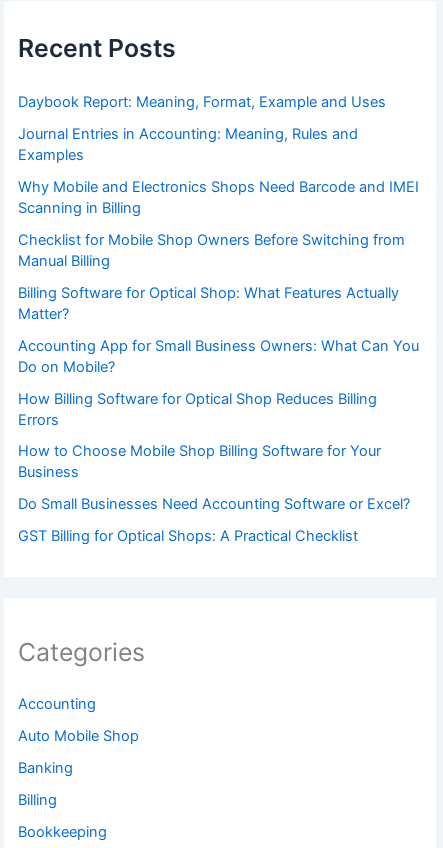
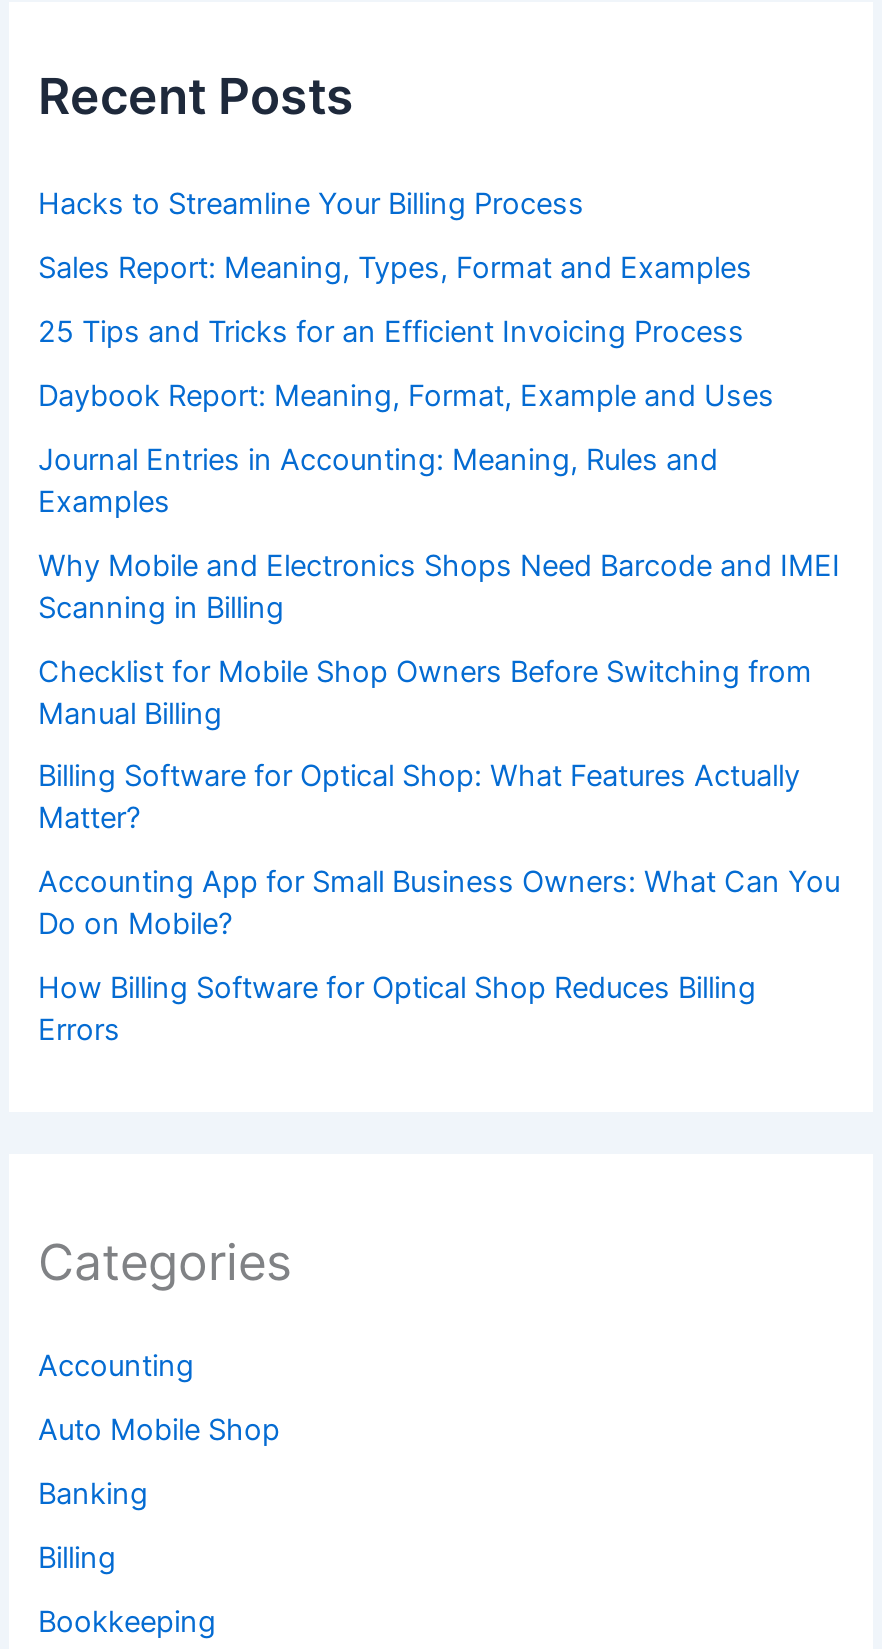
none -> [38,186,752,350] Hacks to Streamline Your Billing Process | Sales Report: Meaning, Types, Format and Examples | 25 Tips and Tricks for an Efficient Invoicing Process
moved [18,93,419,428] -> [38,377,840,1049]: Daybook Report: Meaning, Format, Example and Uses | Journal Entries in Accounting: Meaning, Rules and | Examples | ... | How Billing Software for Optical Shop Reduces Billing | Errors
[18,442,410,545] How to Choose Mobile Shop Billing Software for Your | Business | Do Small Businesses Need Accounting Software or Excel? | GST Billing for Optical Shops: A Practical Checklist -> none

